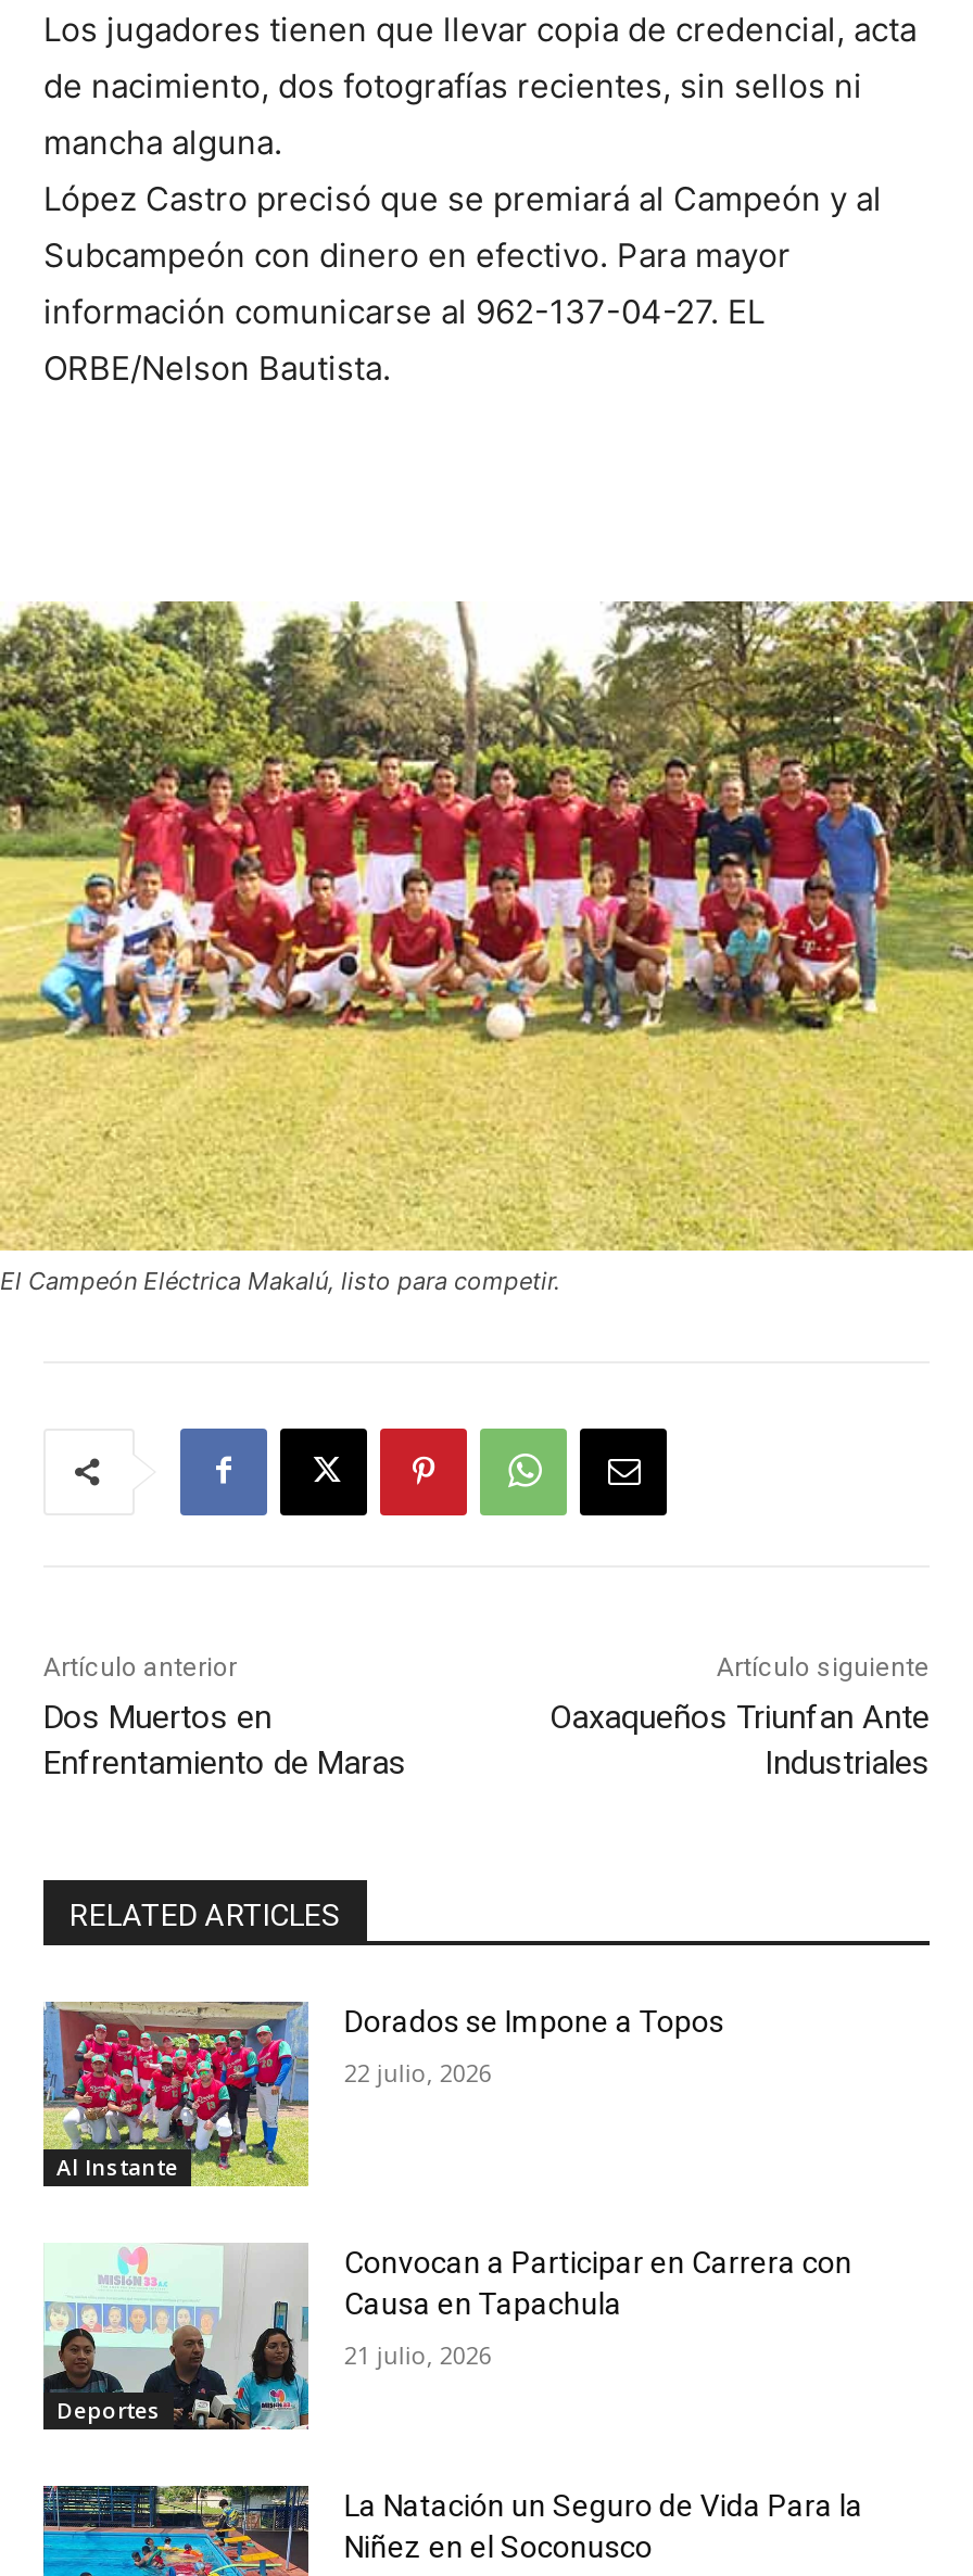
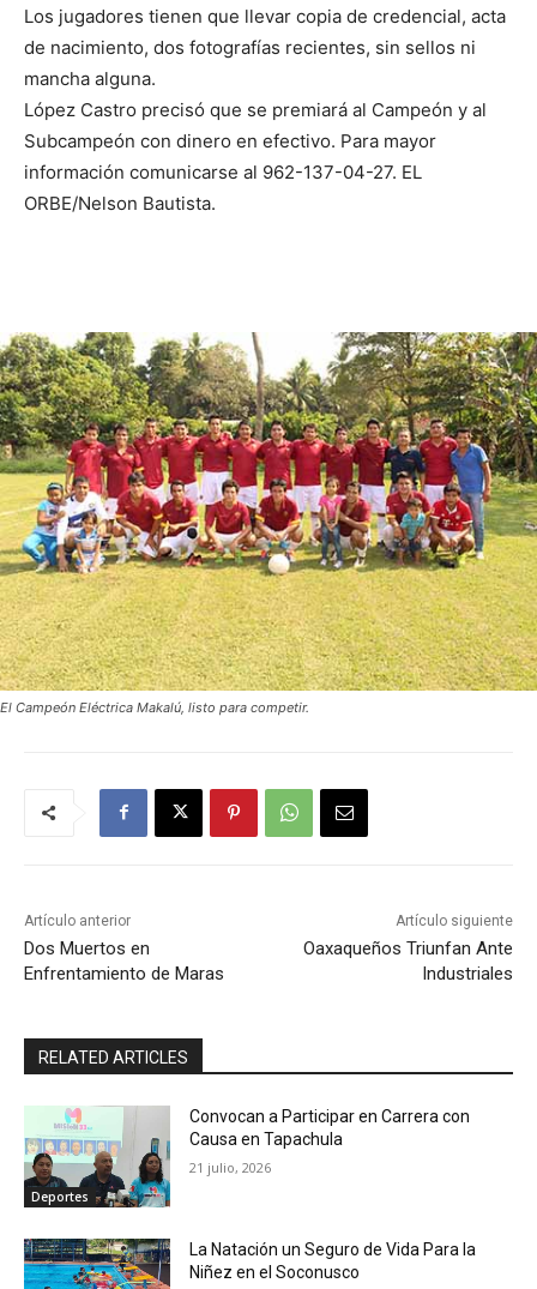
[41,2000,311,2186] [image] | Al Instante -> none
[344,2003,724,2088] Dorados se Impone a Topos | 22 julio, 2026 -> none

